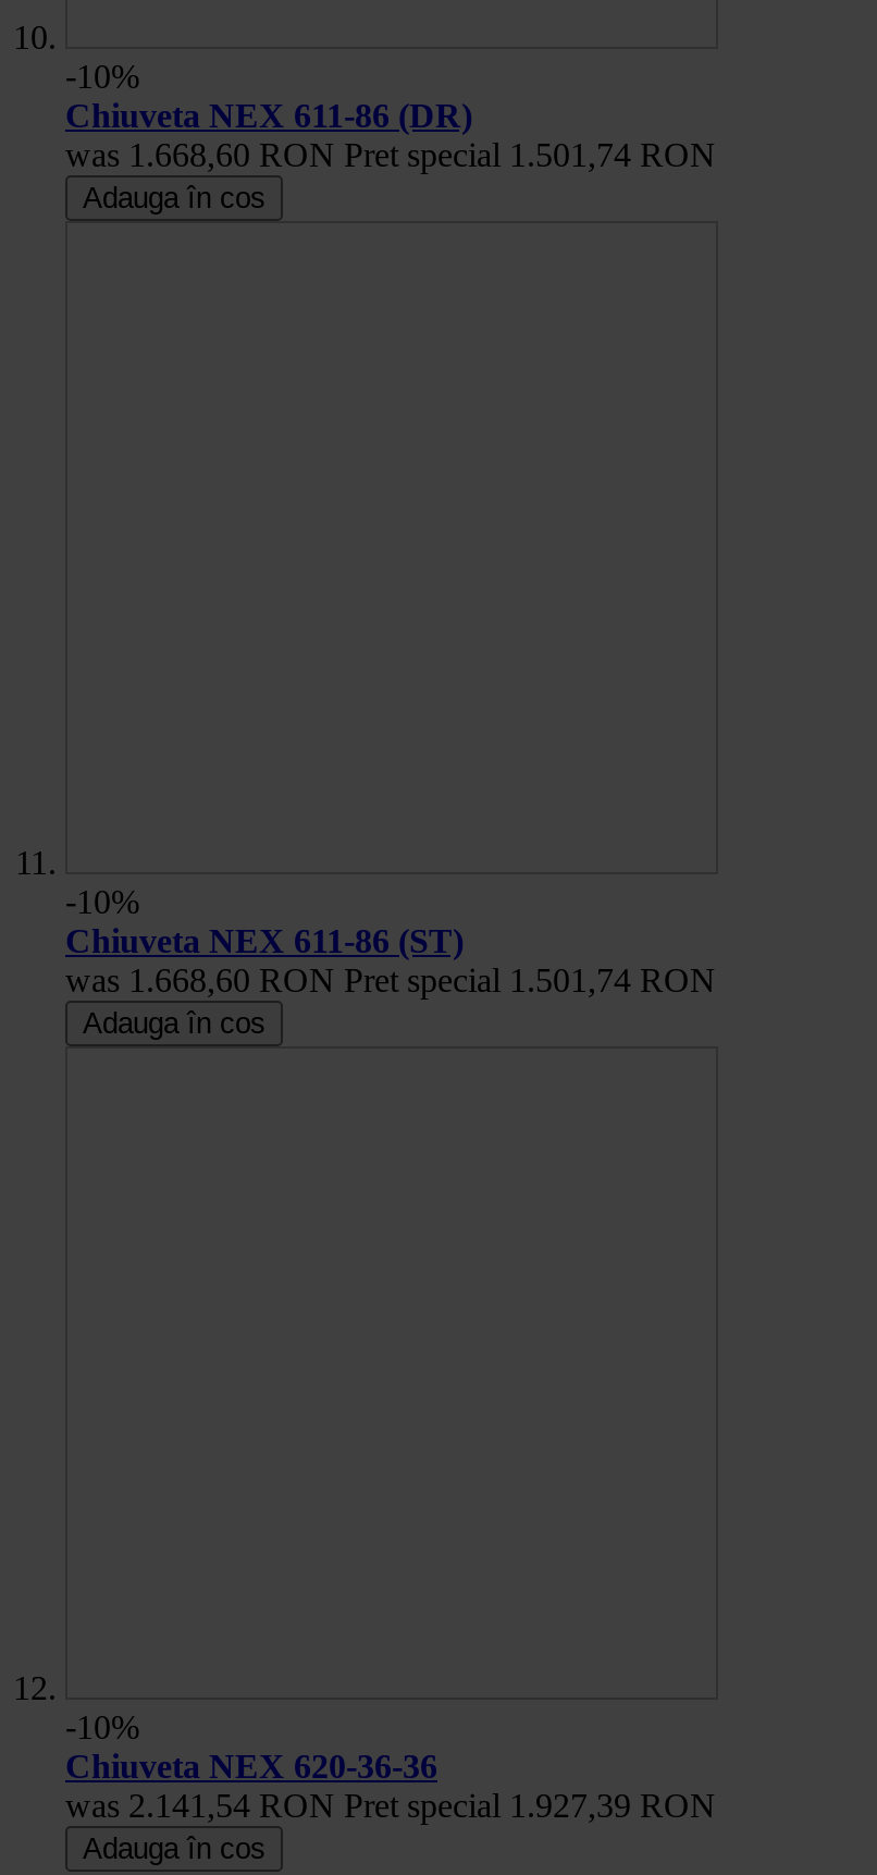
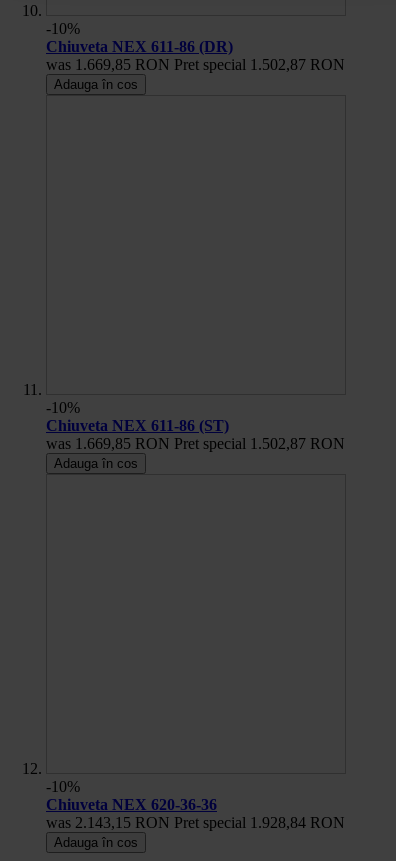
[65,136,716,173] was 1.668,60 RON Pret special 1.501,74 RON -> [46,56,345,73] was 1.669,85 RON Pret special 1.502,87 RON
[65,961,716,998] was 1.668,60 RON Pret special 1.501,74 RON -> [46,435,345,452] was 1.669,85 RON Pret special 1.502,87 RON
[65,1787,716,1824] was 2.141,54 RON Pret special 1.927,39 RON -> [46,814,345,831] was 2.143,15 RON Pret special 1.928,84 RON

